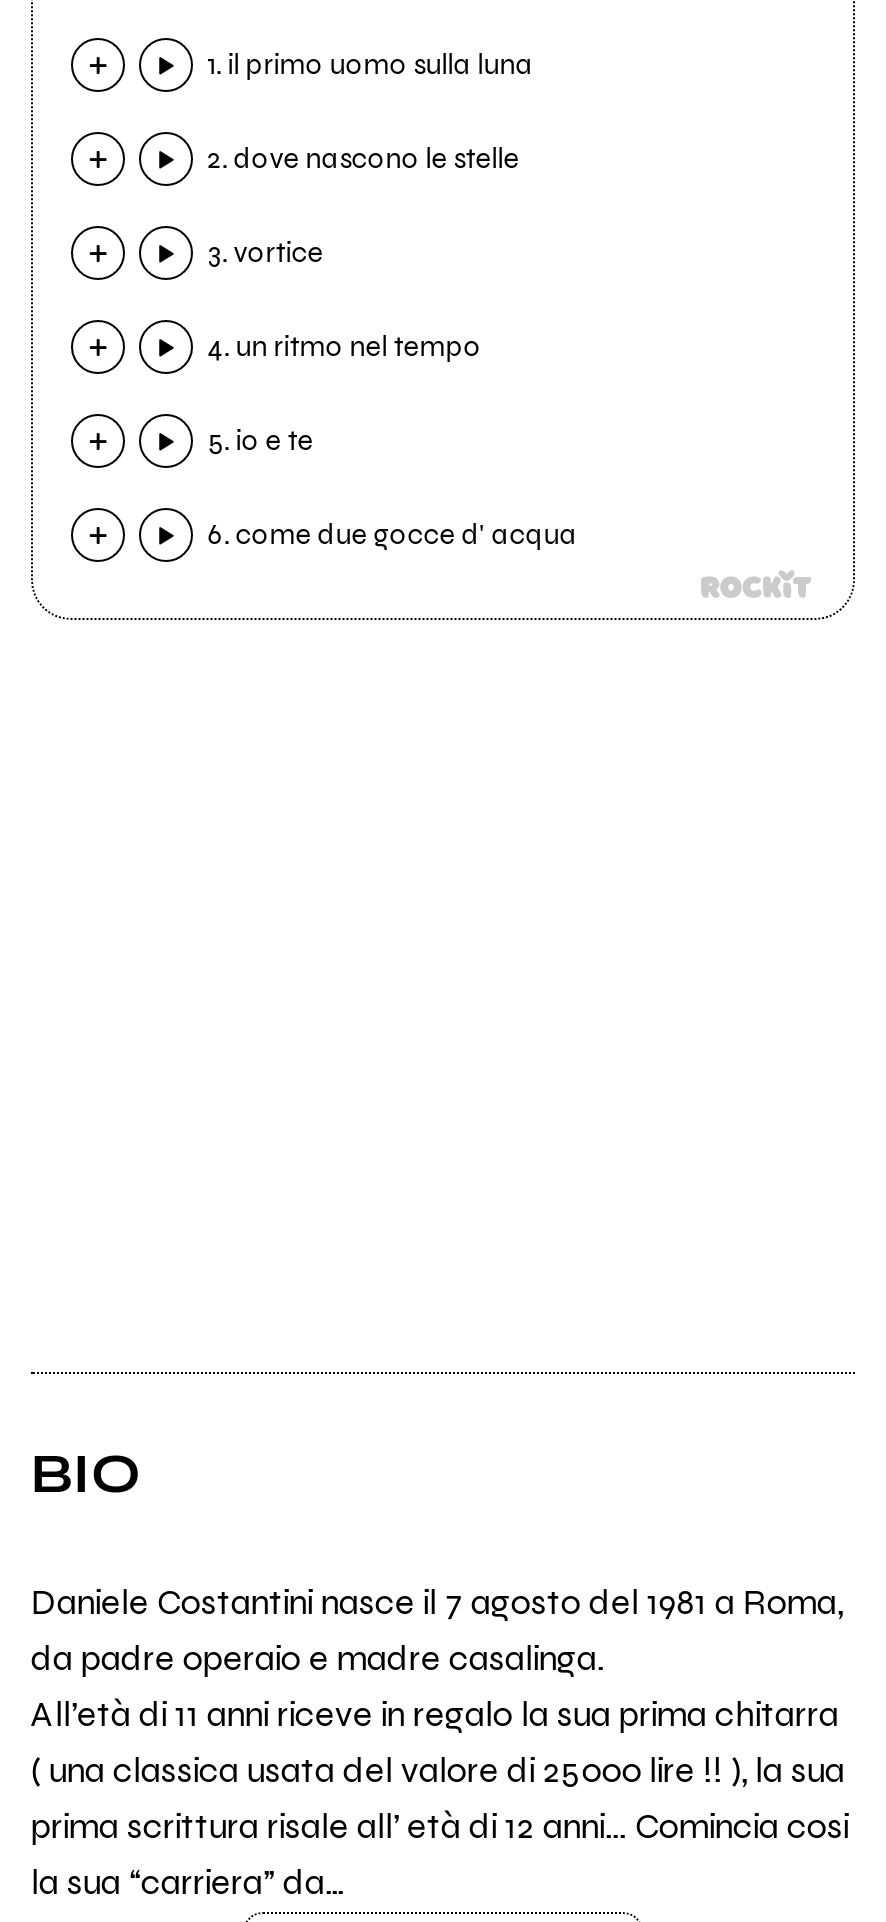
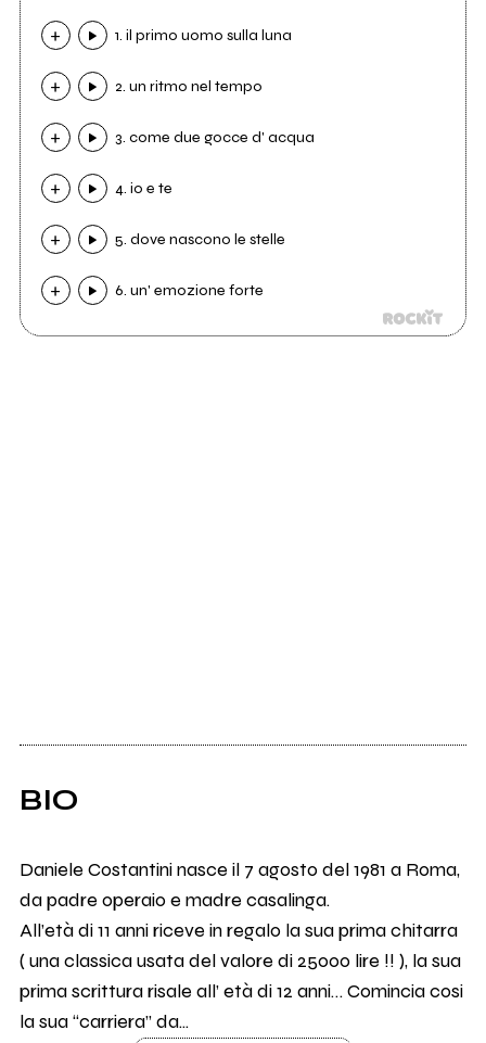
[208,143,520,177] 2. dove nascono le stelle -> [115,77,263,96] 2. un ritmo nel tempo
[208,237,324,271] 3. vortice -> [115,129,315,147] 3. come due gocce d' acqua
[208,331,482,365] 4. un ritmo nel tempo -> [115,180,173,198] 4. io e te
[208,425,314,459] 5. io e te -> [115,231,286,249] 5. dove nascono le stelle
[208,519,578,553] 6. come due gocce d' acqua -> [115,282,264,300] 6. un' emozione forte

